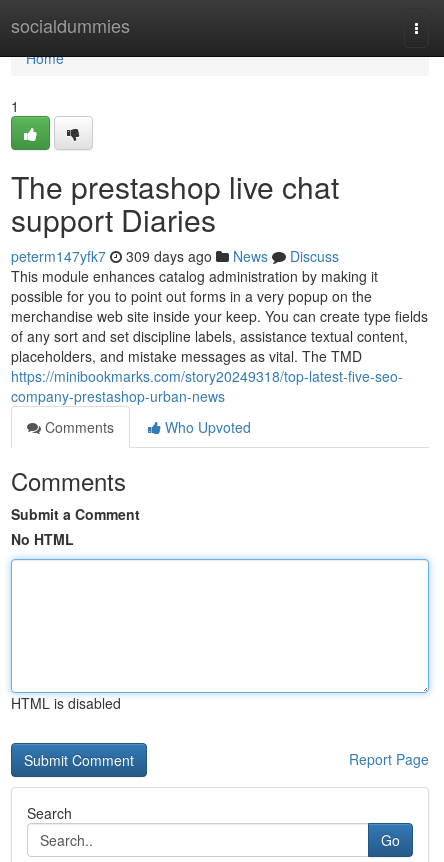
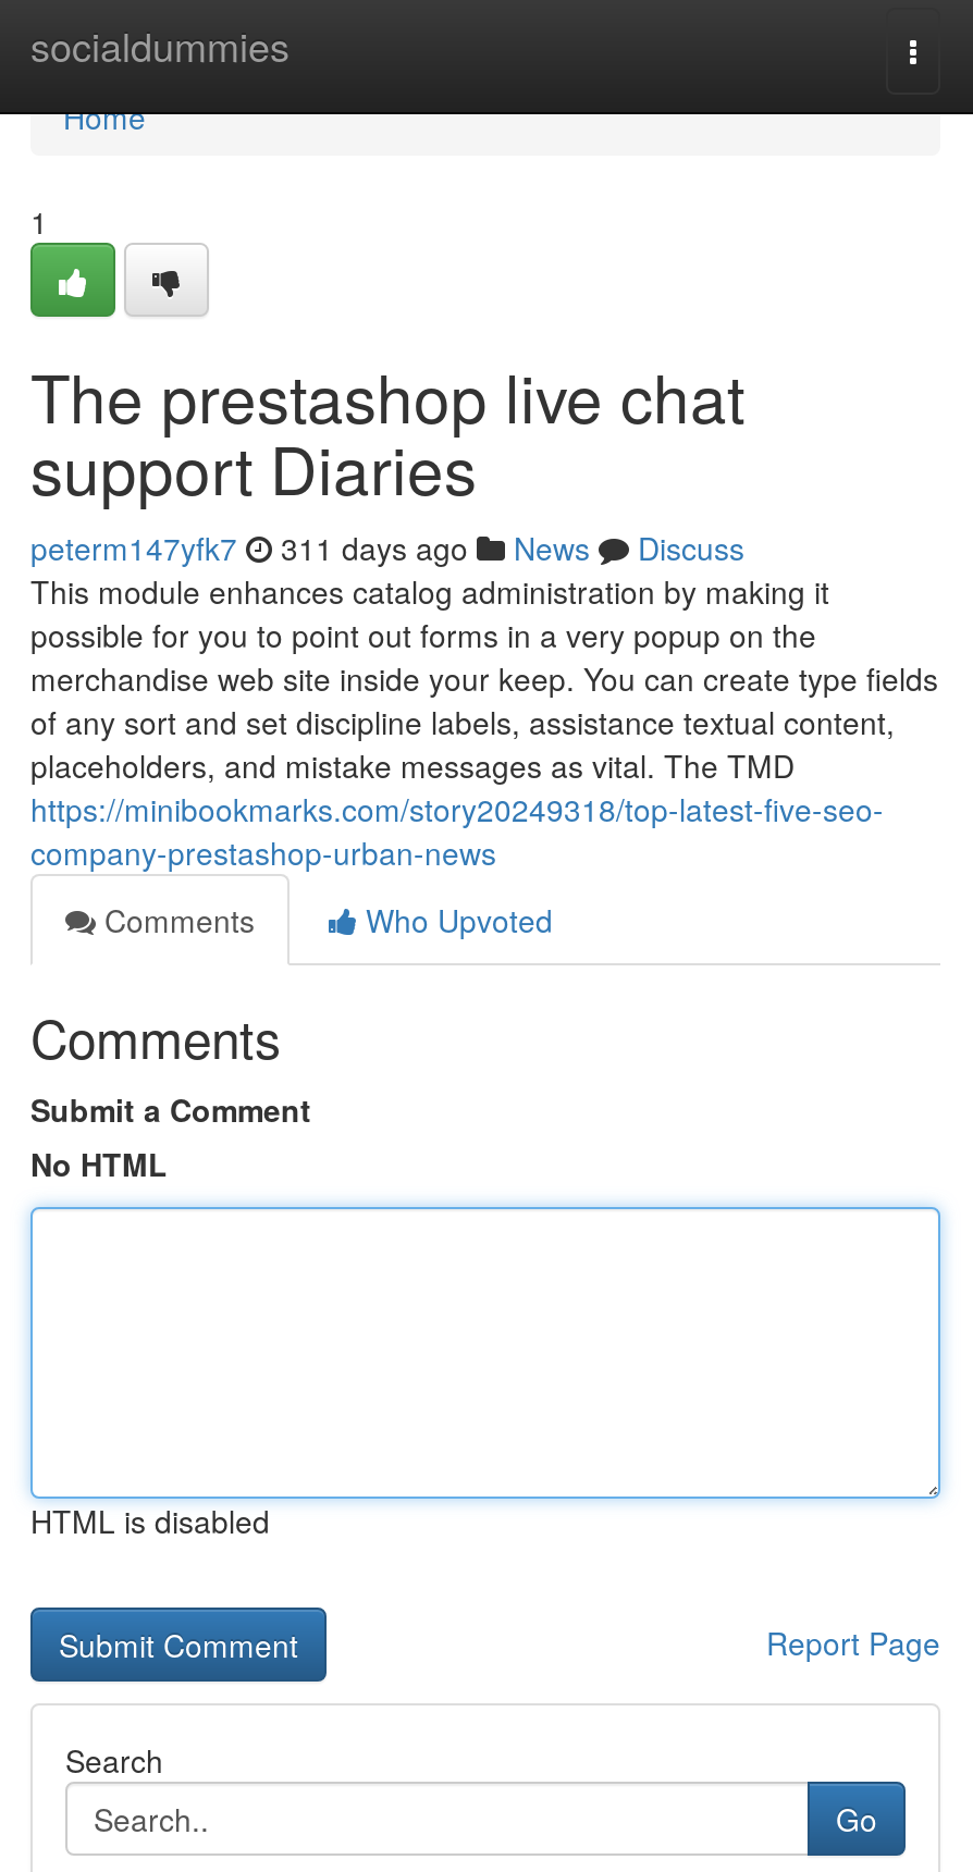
[11,246,339,266] peterm147yfk7 309 days ago News Discuss -> [30,526,744,569] peterm147yfk7 311 days ago News Discuss

